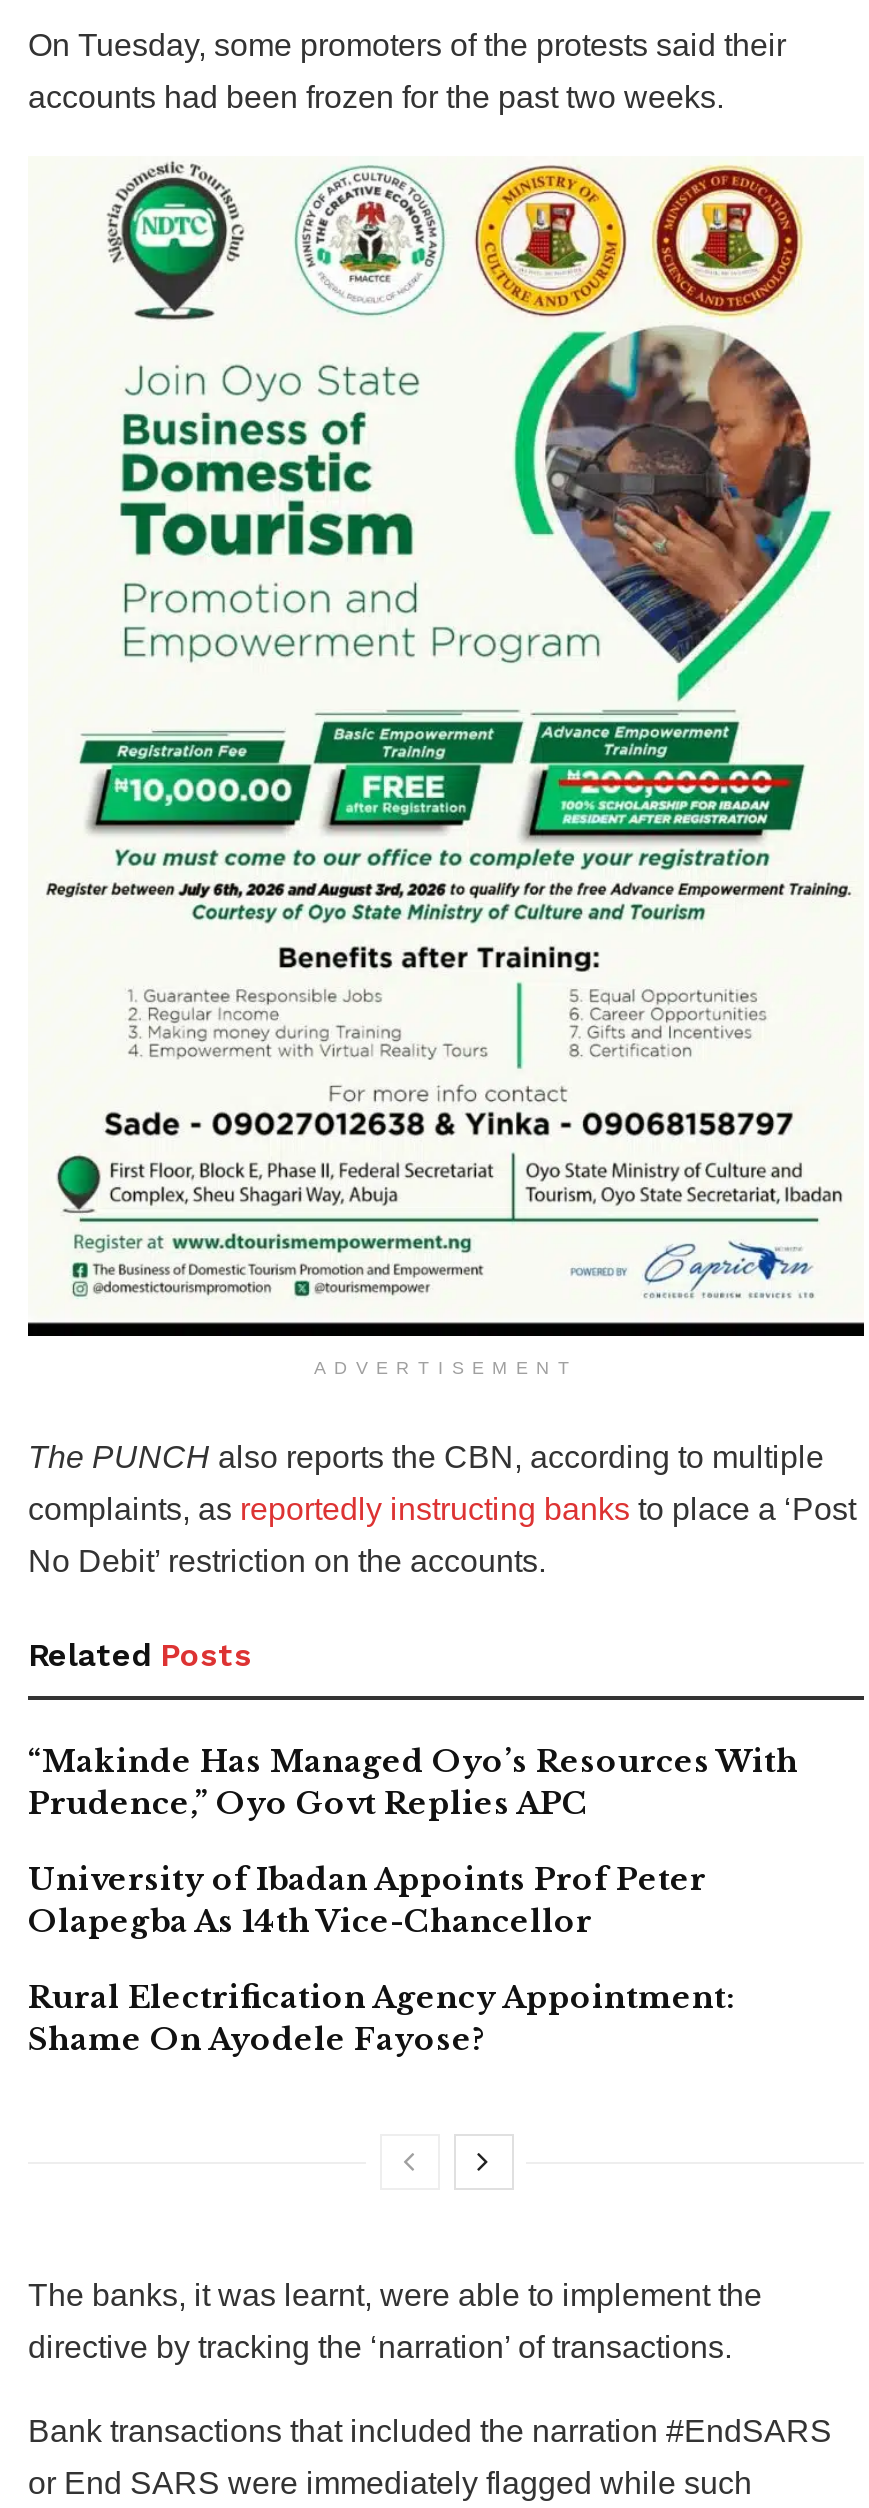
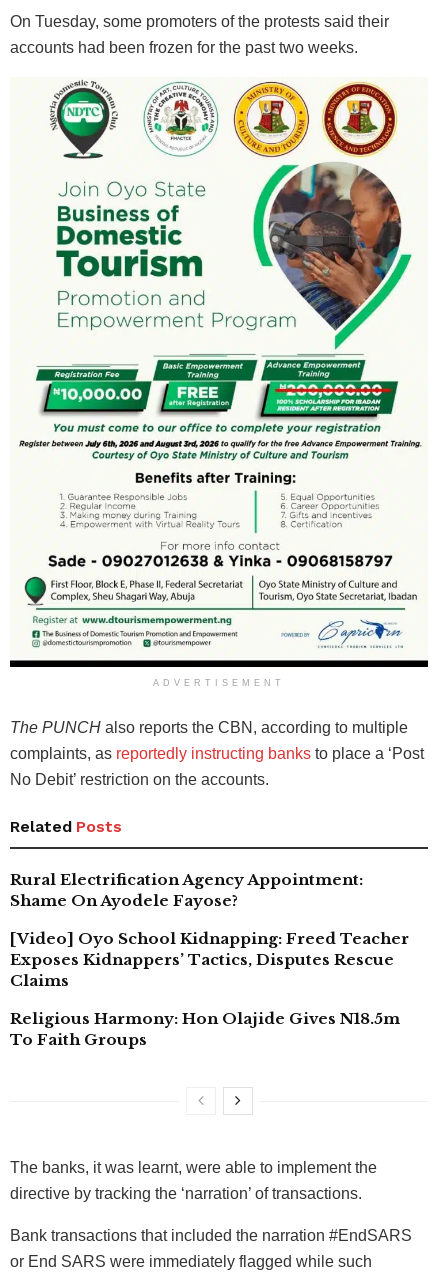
[28,1741,798,1939] “Makinde Has Managed Oyo’s Resources With | Prudence,” Oyo Govt Replies APC | University of Ibadan Appoints Prof Peter | Olapegba As 14th Vice-Chancellor -> none
moved [28,1977,734,2057] -> [10,870,363,910]: Rural Electrification Agency Appointment: | Shame On Ayodele Fayose?
none -> [10,929,409,1049] [Video] Oyo School Kidnapping: Freed Teacher | Exposes Kidnappers’ Tactics, Disputes Rescue | Claims | Religious Harmony: Hon Olajide Gives N18.5m | To Faith Groups

